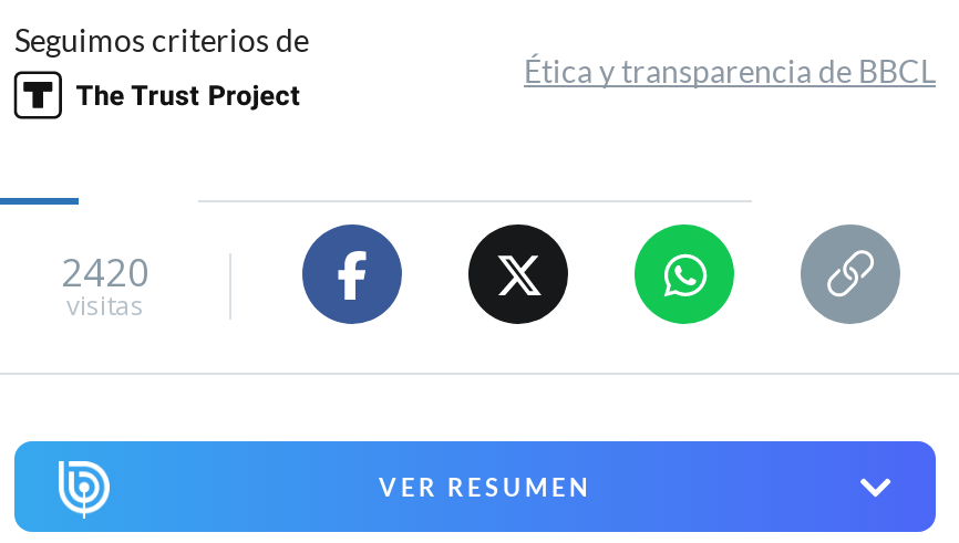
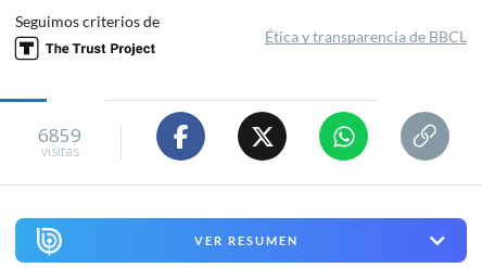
[61,247,149,297] 2420 -> [38,123,81,148] 6859

